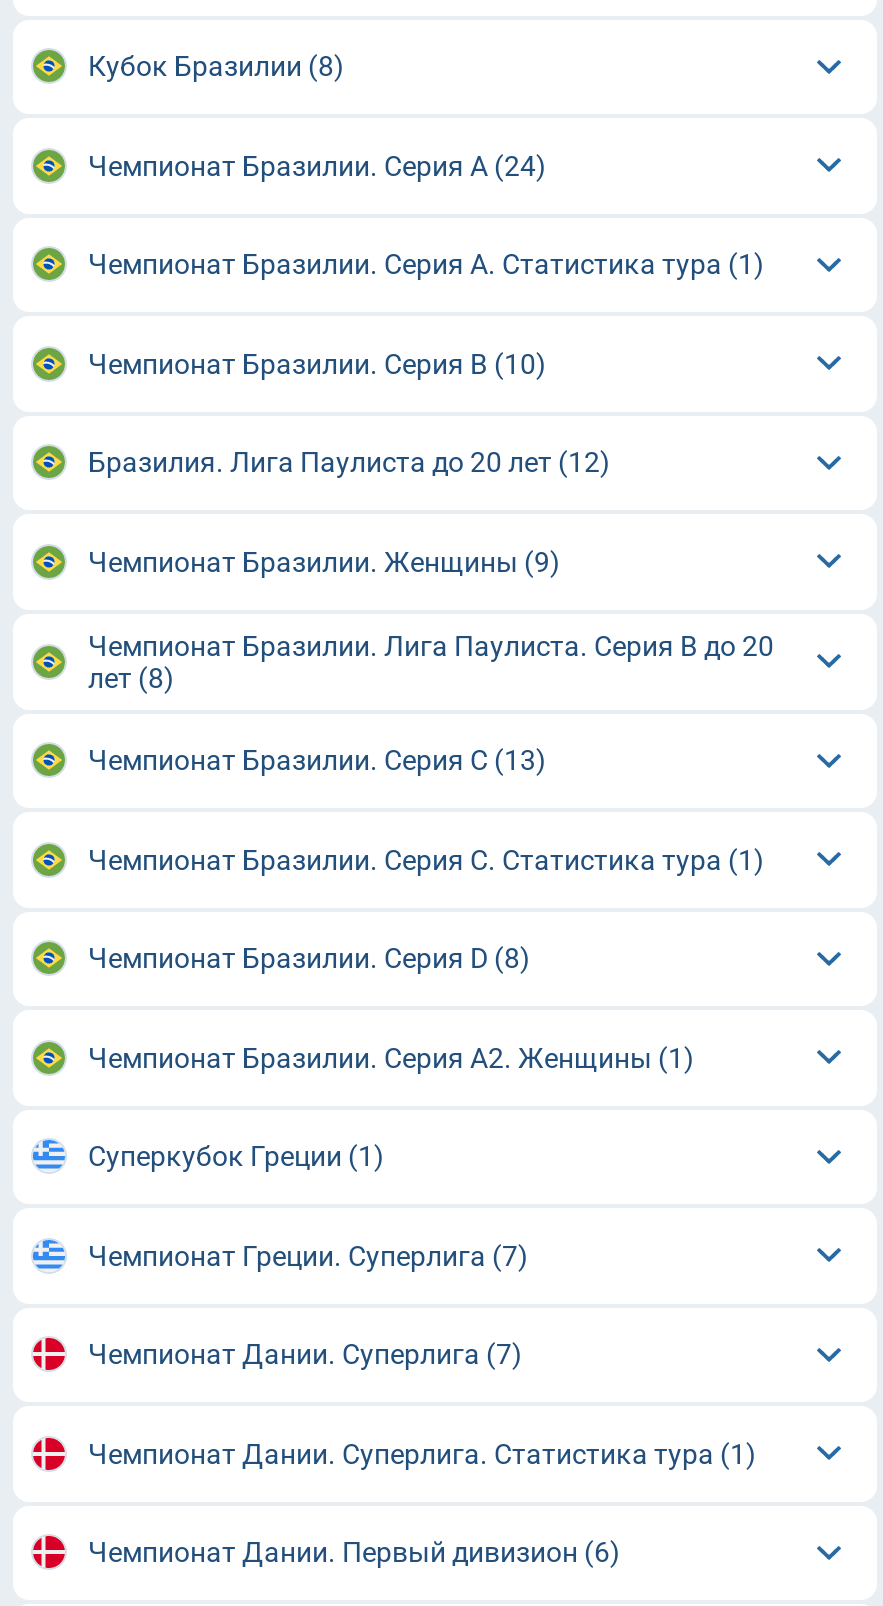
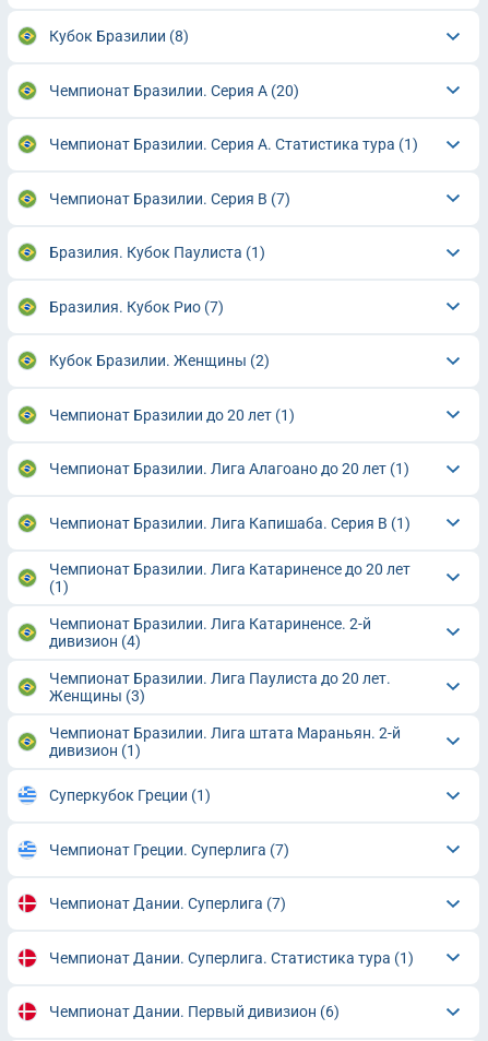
[88,150,546,182] Чемпионат Бразилии. Серия A (24) -> [49,82,299,99] Чемпионат Бразилии. Серия A (20)
[88,348,774,1074] Чемпионат Бразилии. Серия B (10) | Бразилия. Лига Паулиста до 20 лет (12) | Чемпионат Бразилии. Женщины (9) | Чемпионат Бразилии. Лига Паулиста. Серия B до 20 | лет (8) | Чемпионат Бразилии. Серия C (13) | Чемпионат Бразилии. Серия C. Статистика тура (1) | Чемпионат Бразилии. Серия D (8) | Чемпионат Бразилии. Серия А2. Женщины (1) -> [49,190,410,759] Чемпионат Бразилии. Серия B (7) | Бразилия. Кубок Паулиста (1) | Бразилия. Кубок Рио (7) | Кубок Бразилии. Женщины (2) | Чемпионат Бразилии до 20 лет (1) | Чемпионат Бразилии. Лига Алагоано до 20 лет (1) | Чемпионат Бразилии. Лига Капишаба. Серия В (1) | Чемпионат Бразилии. Лига Катариненсе до 20 лет | (1) | Чемпионат Бразилии. Лига Катариненсе. 2-й | дивизион (4) | Чемпионат Бразилии. Лига Паулиста до 20 лет. | Женщины (3) | Чемпионат Бразилии. Лига штата Мараньян. 2-й | дивизион (1)

